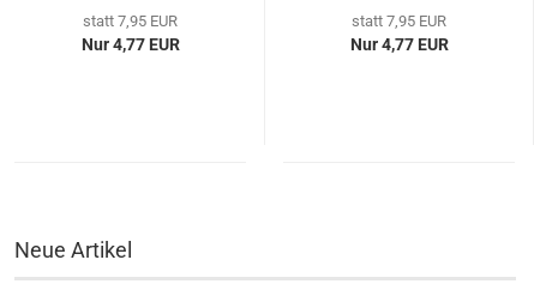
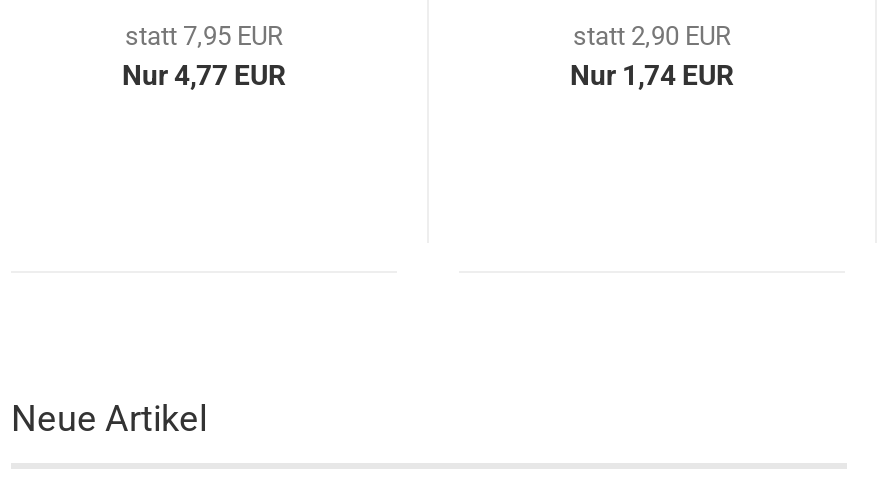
[350,13,448,55] statt 7,95 EUR | Nur 4,77 EUR -> [570,22,734,92] statt 2,90 EUR | Nur 1,74 EUR

